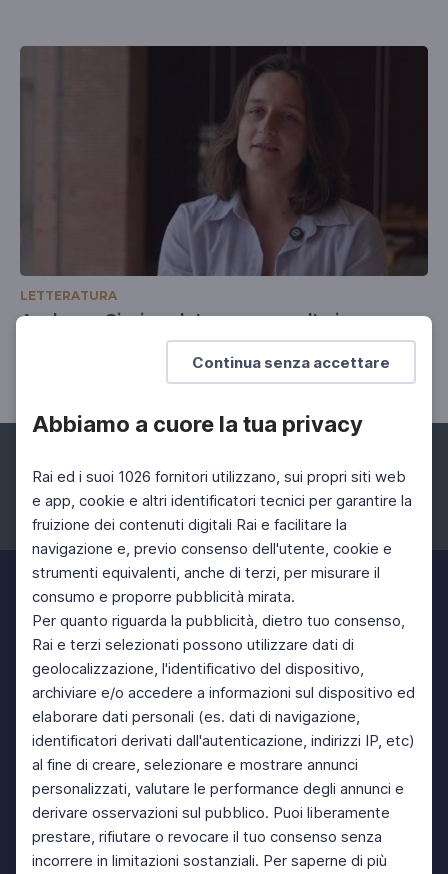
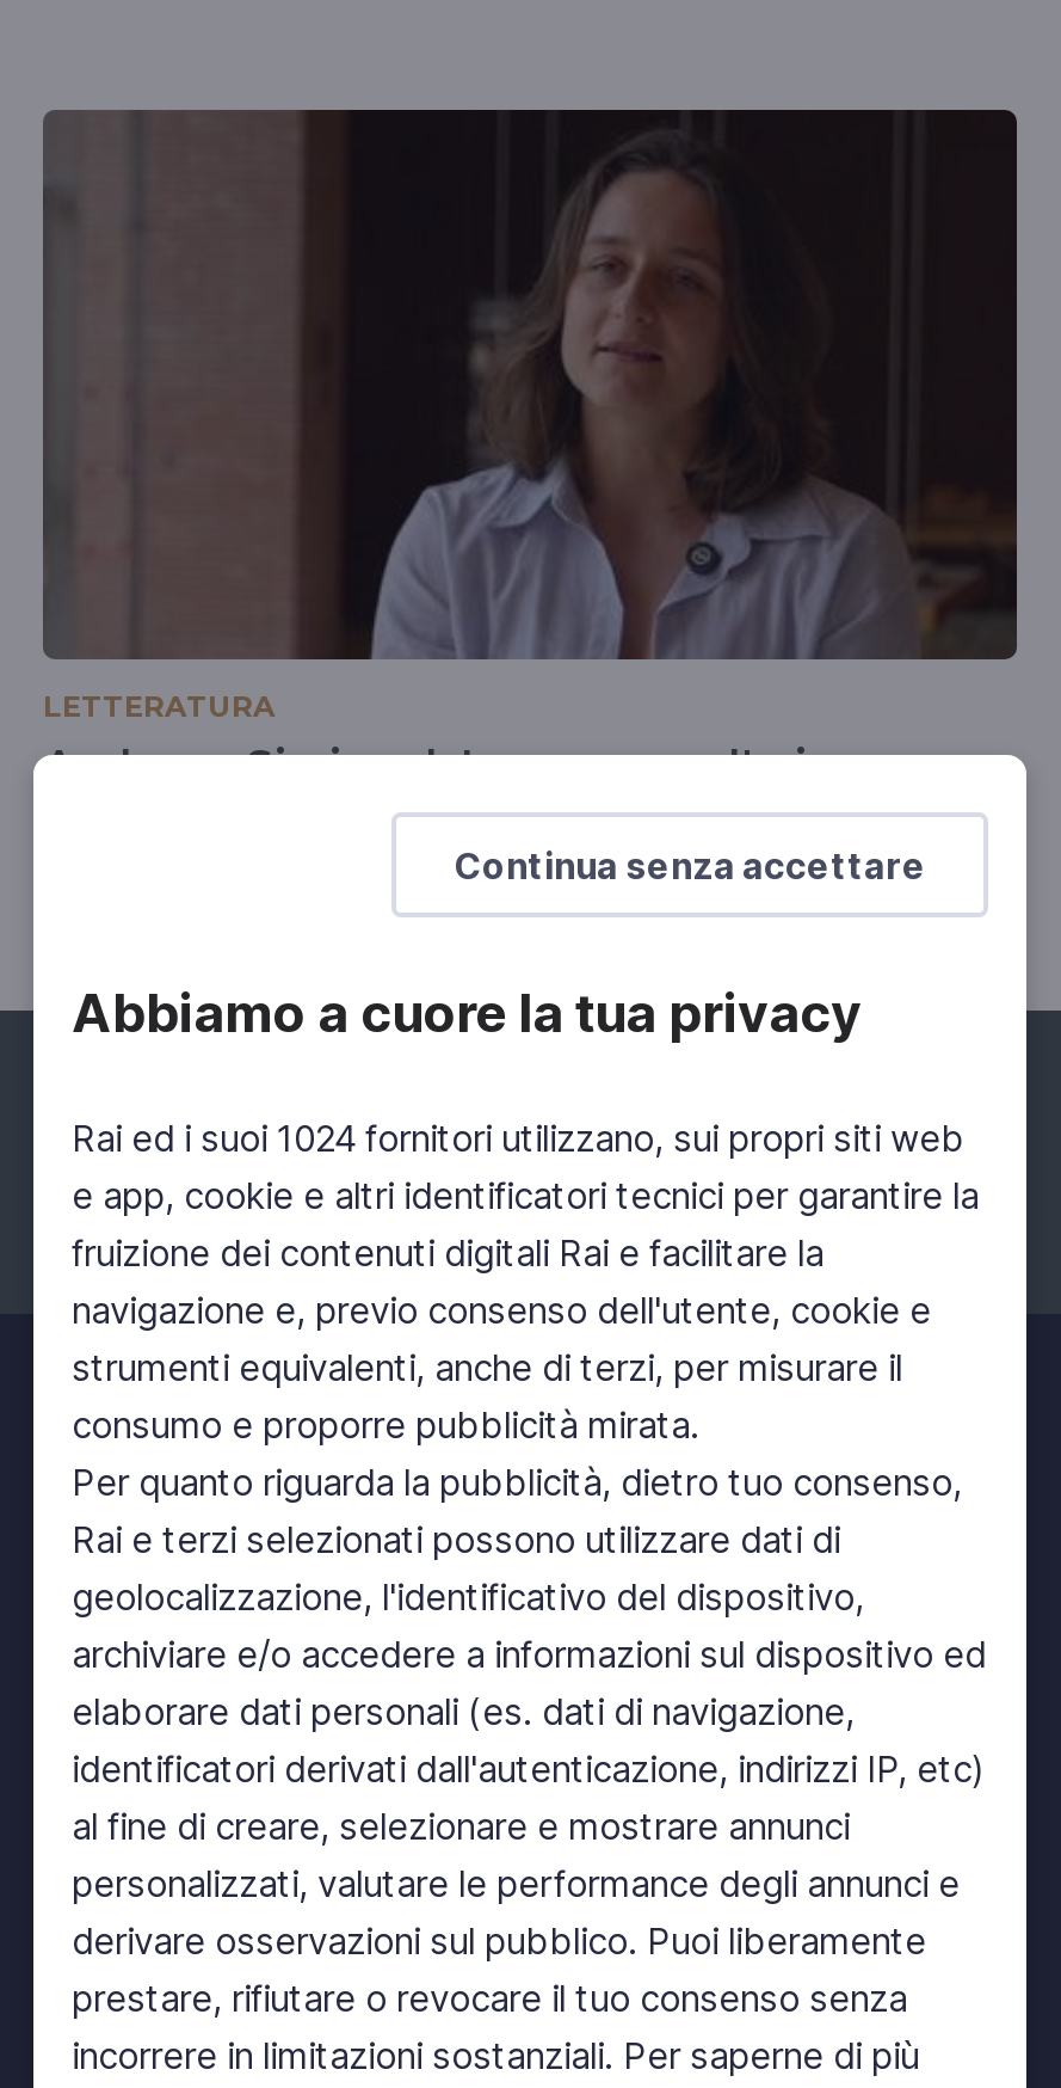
[32,467,406,486] Rai ed i suoi 1026 fornitori utilizzano, sui propri siti web -> [72,1116,964,1161] Rai ed i suoi 1024 fornitori utilizzano, sui propri siti web

